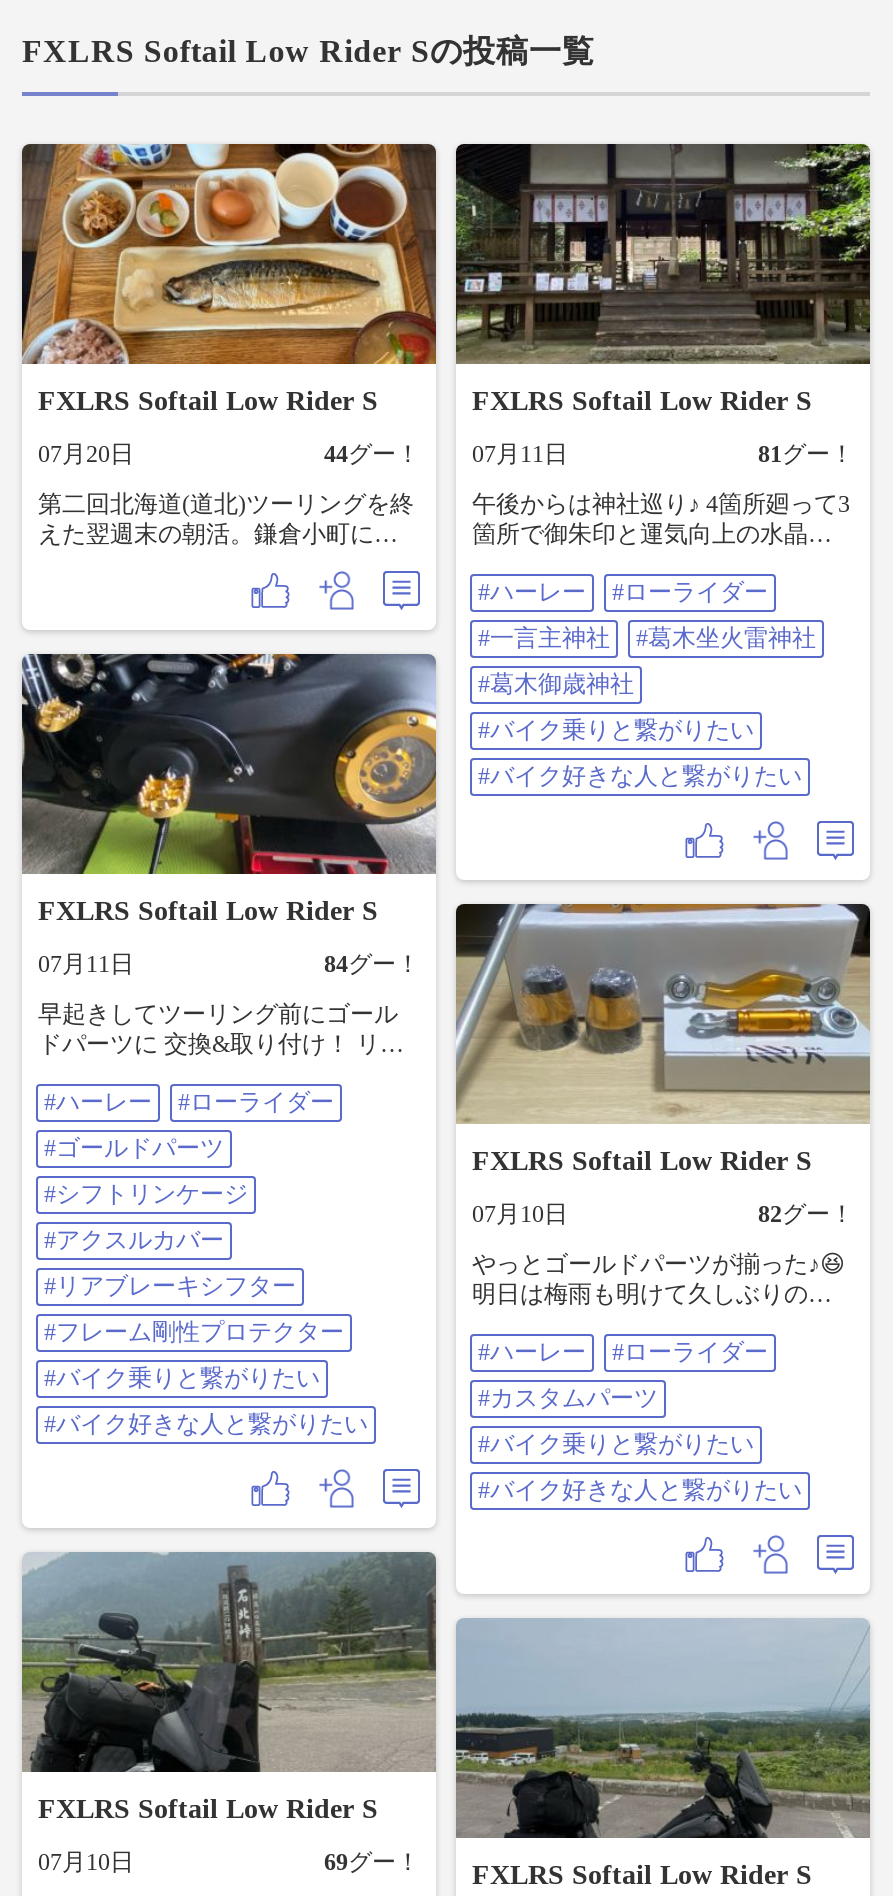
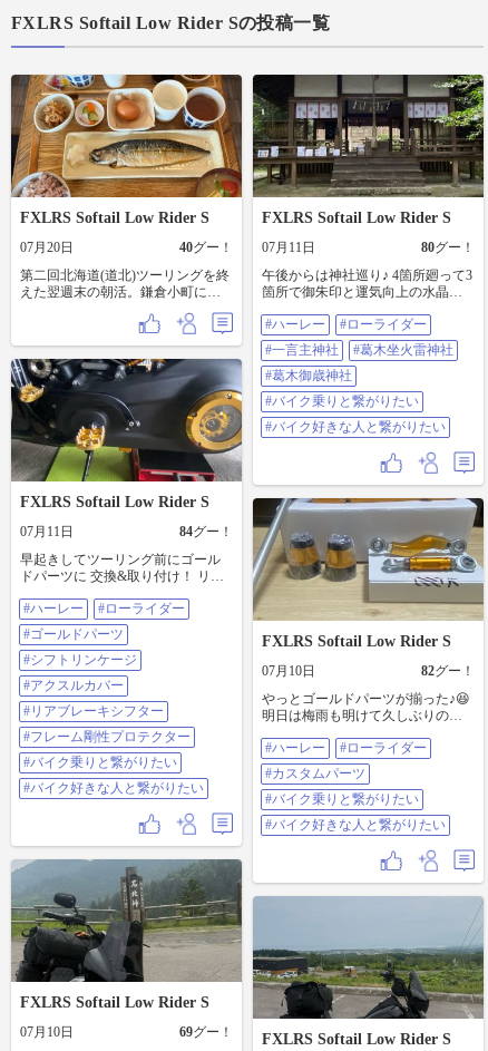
[324,440,568,468] 44グー！ 07月11日 -> [179,240,315,255] 40グー！ 07月11日
[758,440,854,468] 81グー！ -> [421,240,475,255] 80グー！

